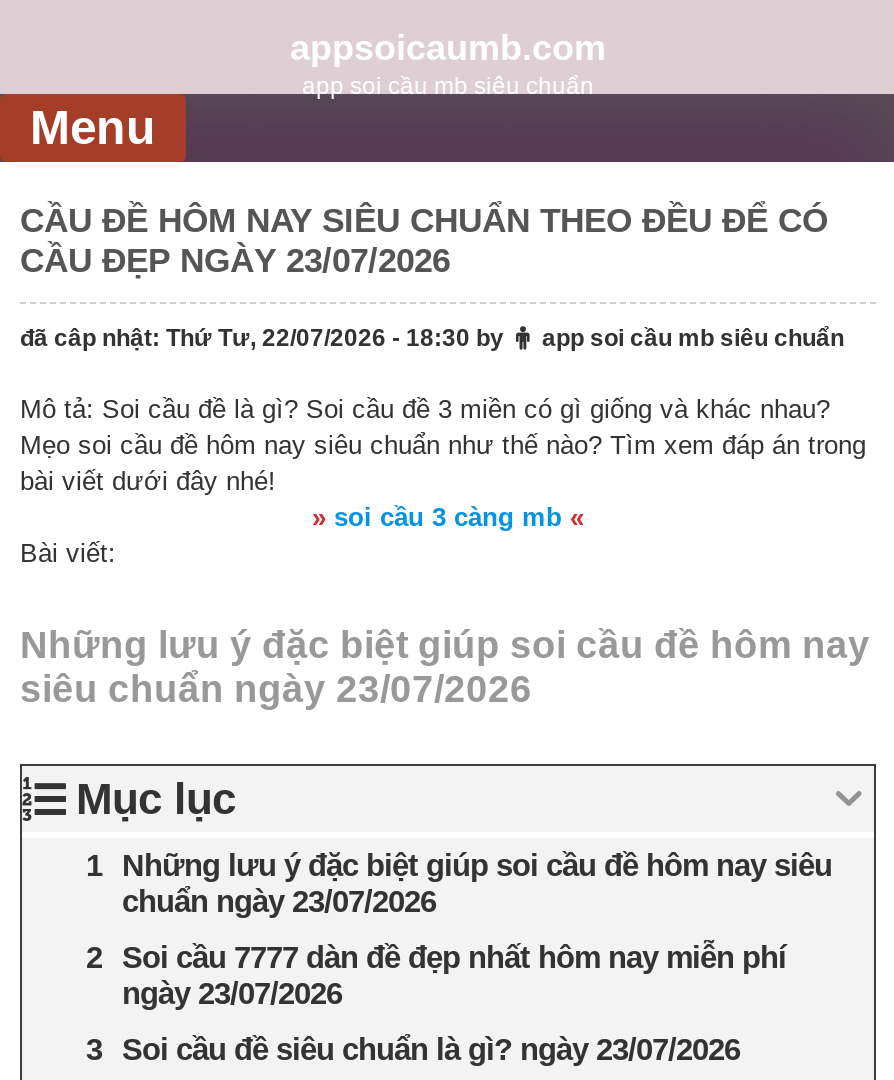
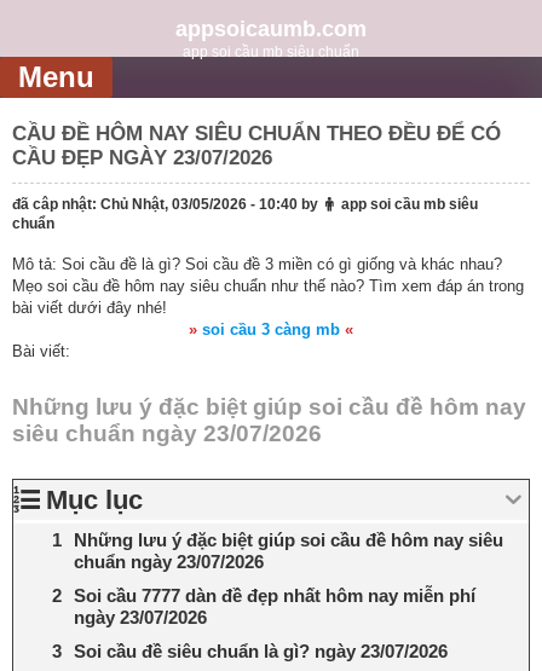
[20,324,844,352] đã câp nhật: Thứ Tư, 22/07/2026 - 18:30 by | app soi cầu mb siêu chuẩn -> [12,196,478,232] đã câp nhật: Chủ Nhật, 03/05/2026 - 10:40 by | app soi cầu mb siêu | chuẩn

